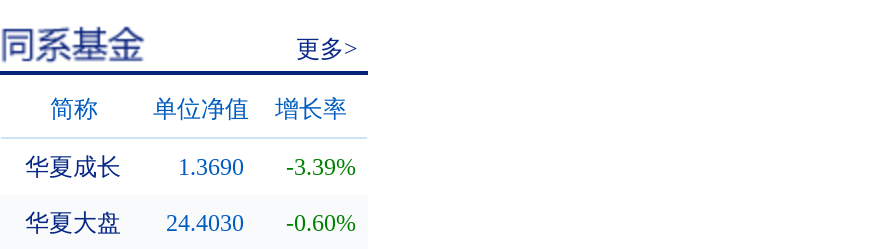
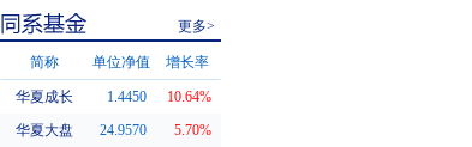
[178,153,244,181] 1.3690 -> [107,88,147,105] 1.4450
[286,153,356,181] -3.39% -> [167,88,211,105] 10.64%
[166,209,244,237] 24.4030 -> [100,122,147,139] 24.9570
[286,209,356,237] -0.60% -> [174,122,211,139] 5.70%

